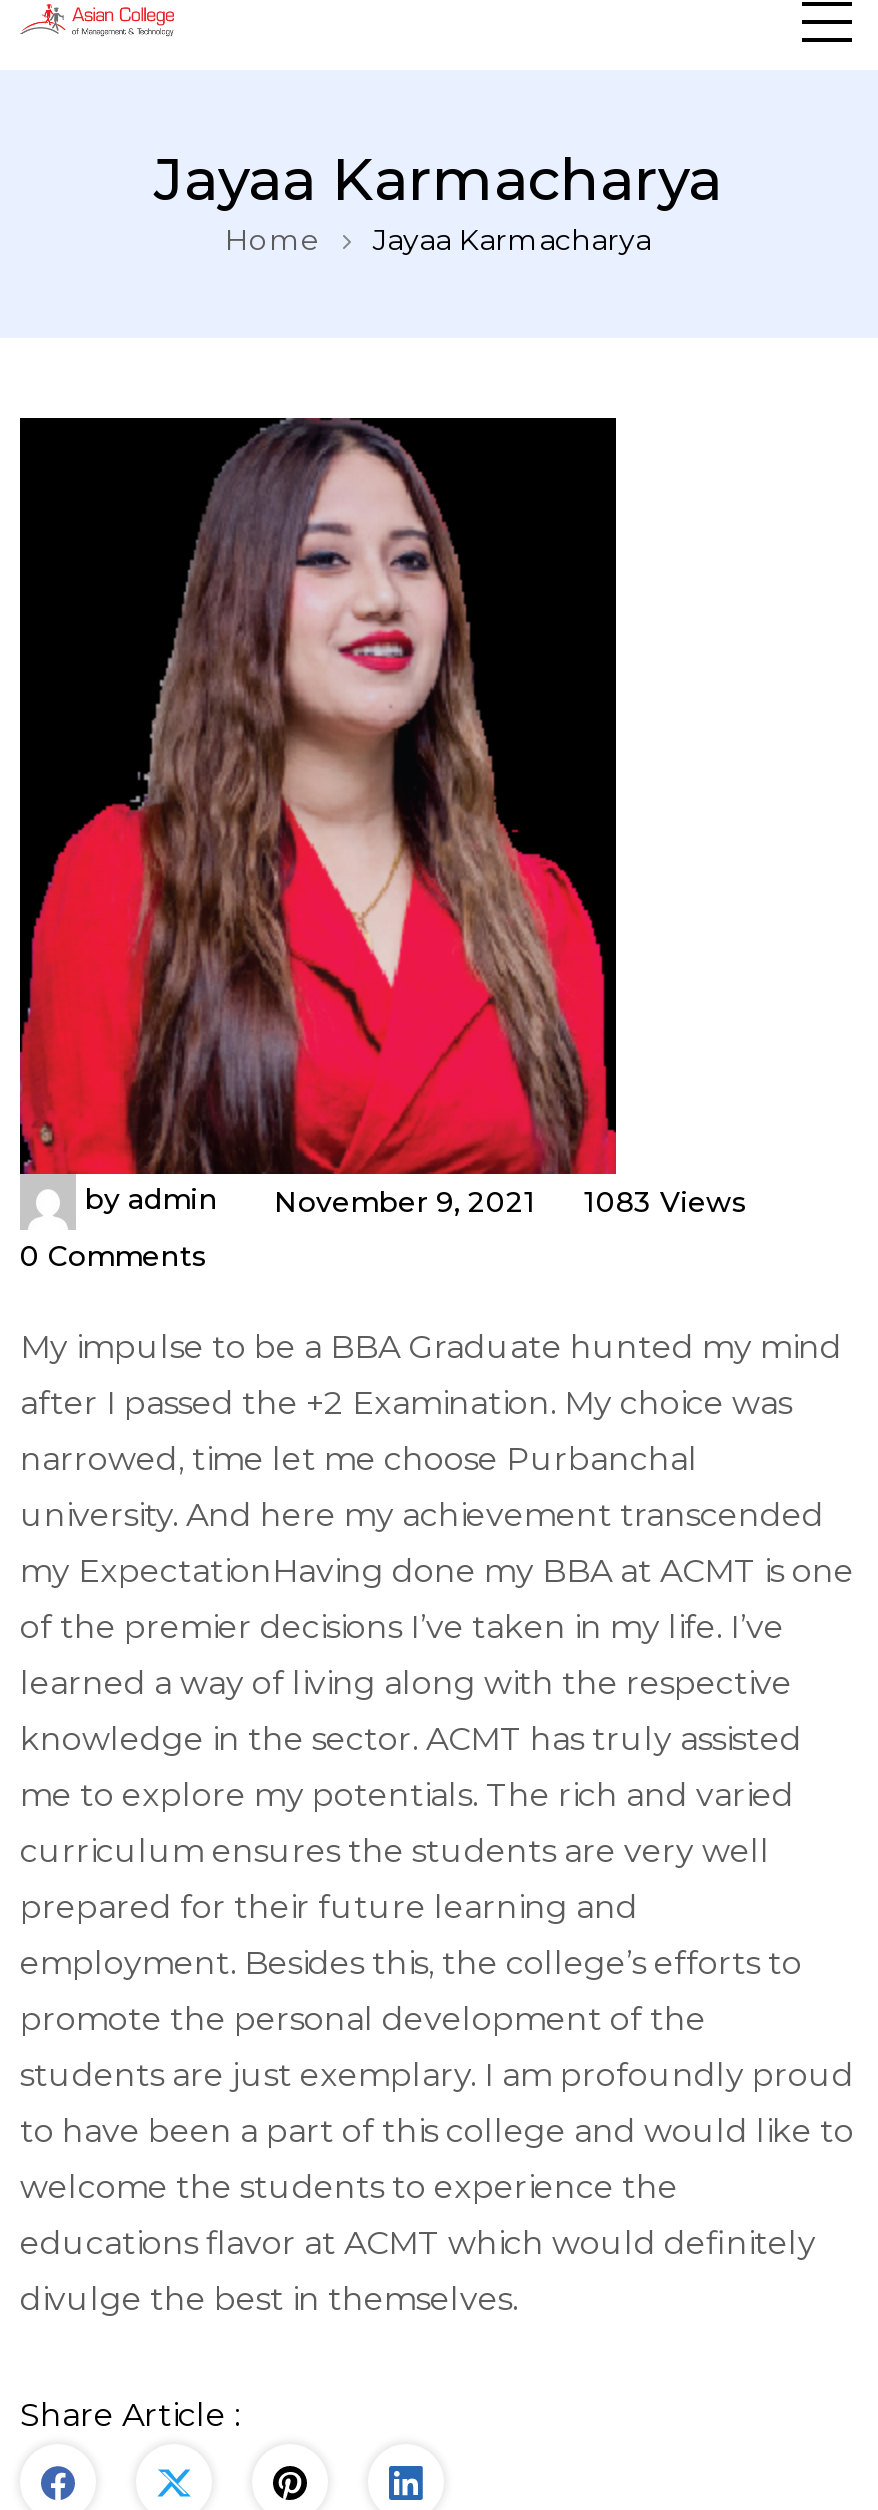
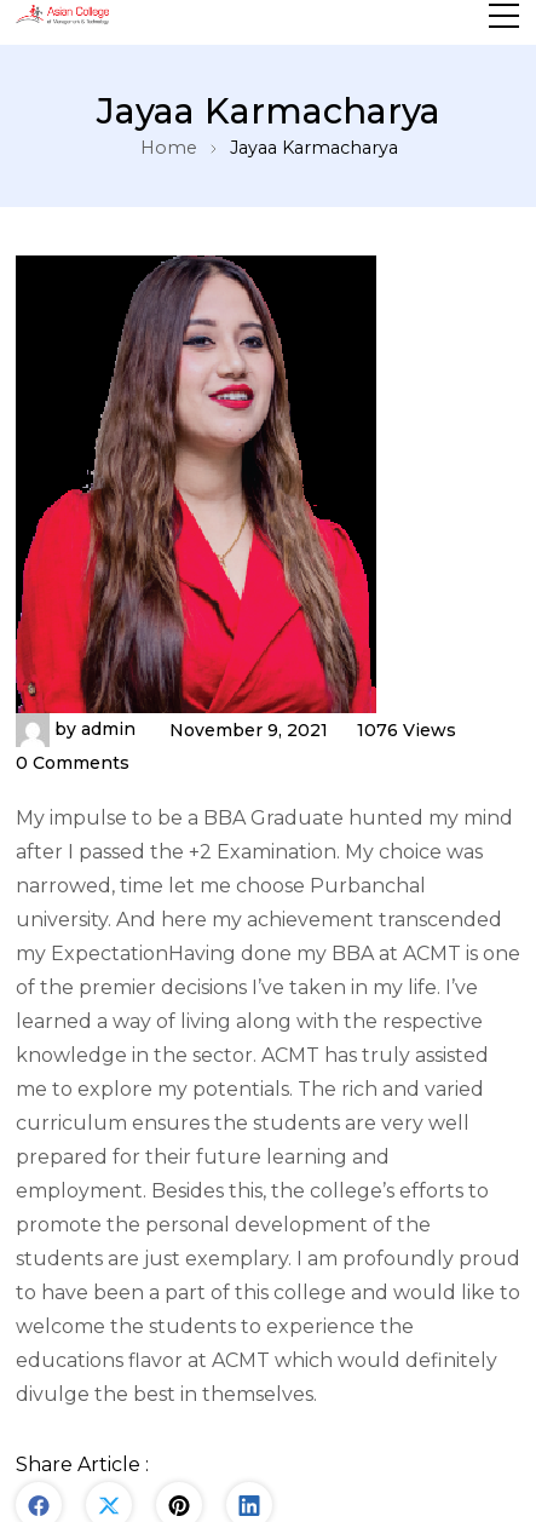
[84,1181,748,1220] by admin November 9, 2021 1083 Views -> [54,718,456,741] by admin November 9, 2021 1076 Views

